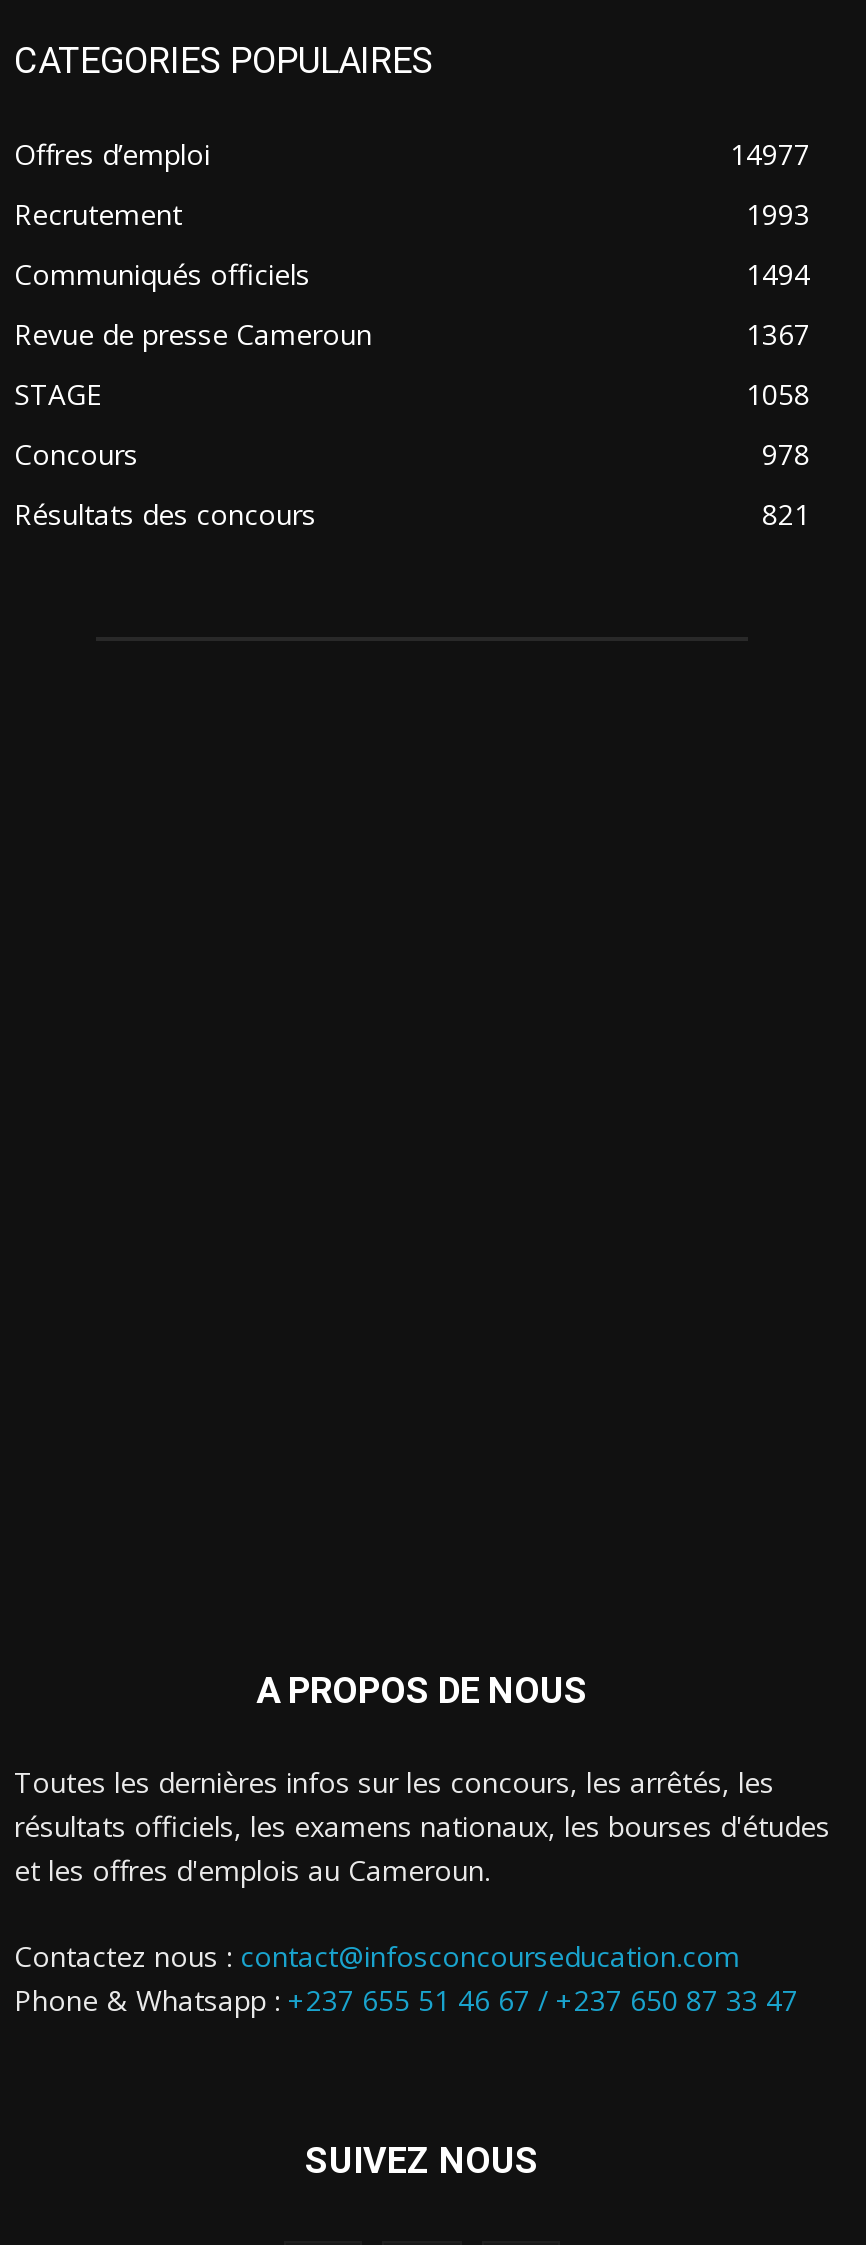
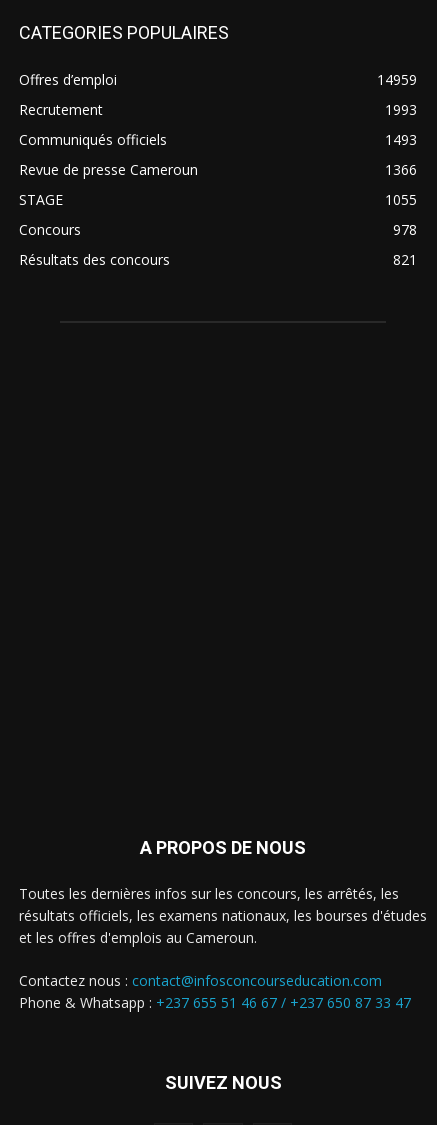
[730,135,810,173] 14977 -> [377,70,417,89] 14959
[746,255,810,293] 1494 -> [385,130,417,149] 1493
[746,315,810,353] 1367 -> [385,160,417,179] 1366
[746,375,810,413] 1058 -> [385,190,417,209] 1055

